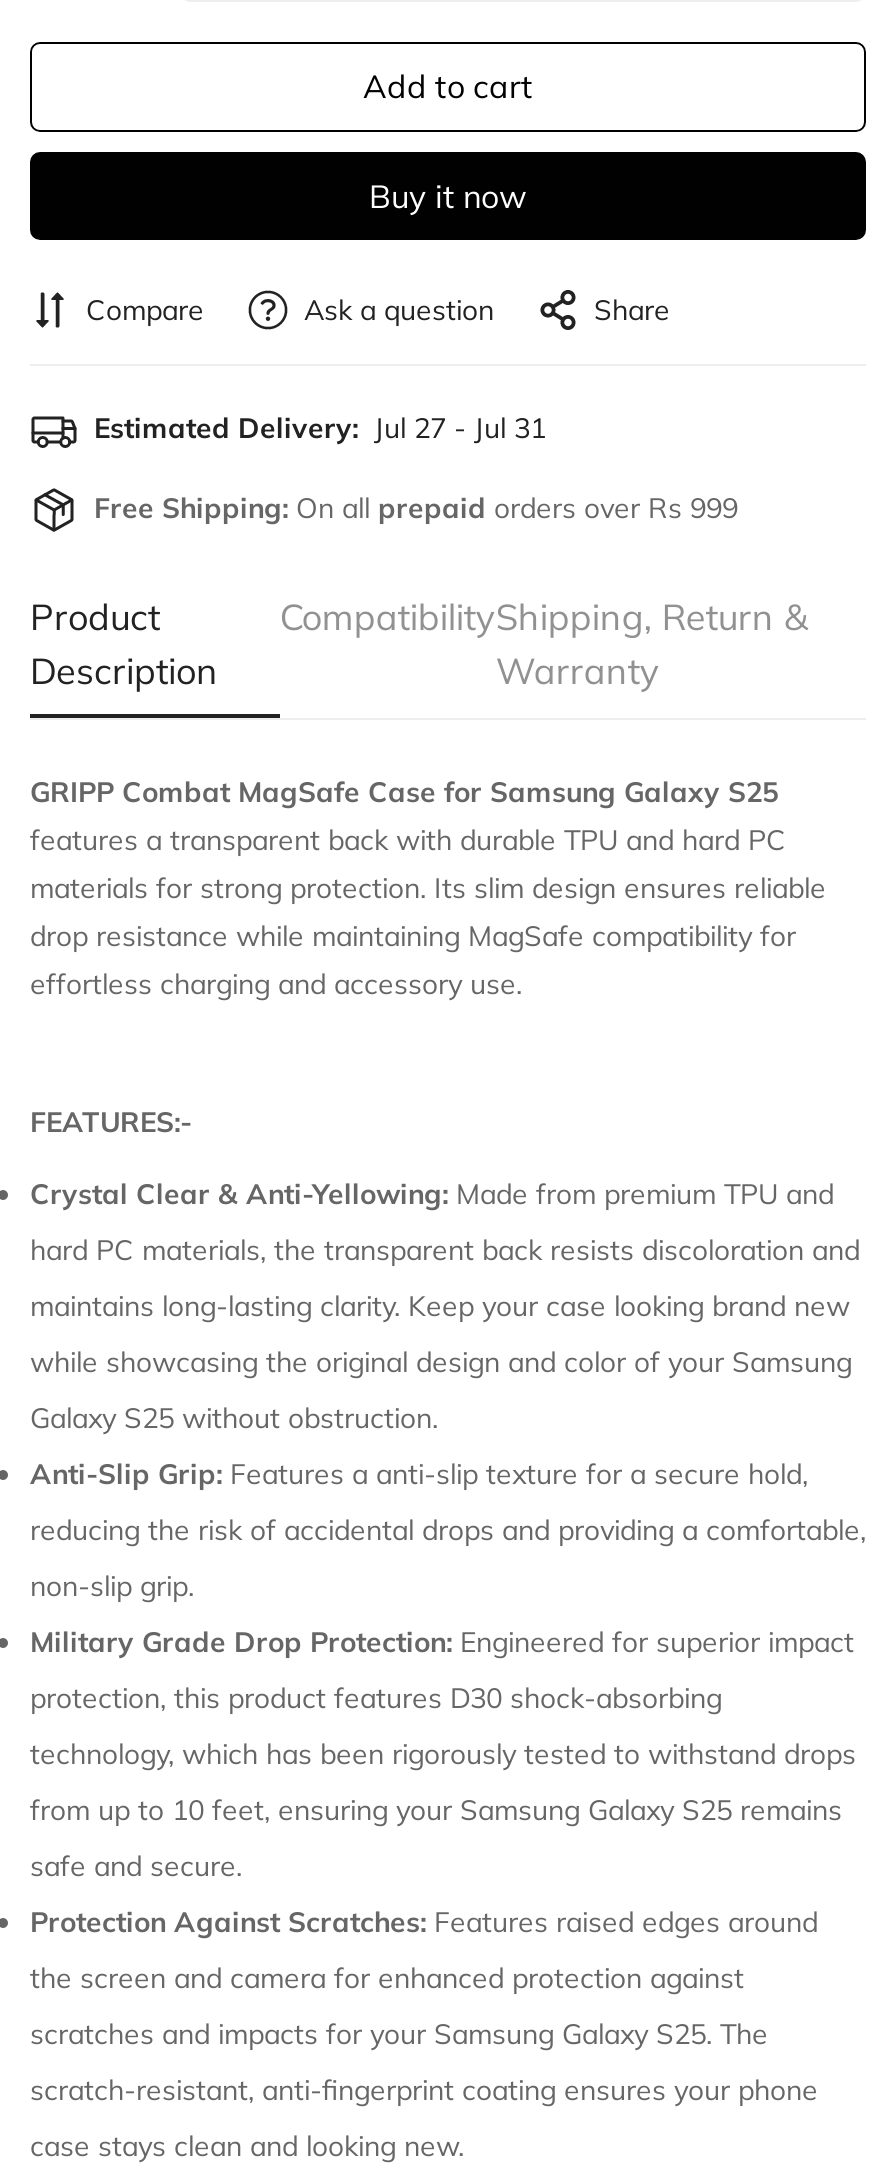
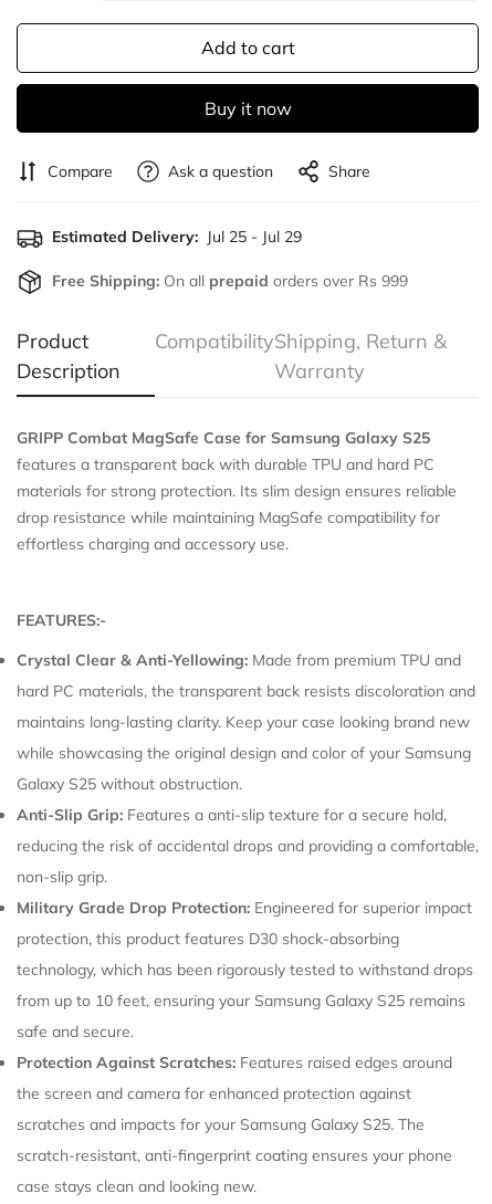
[94,411,546,447] Estimated Delivery: Jul 27 - Jul 31 -> [52,227,302,247] Estimated Delivery: Jul 25 - Jul 29

